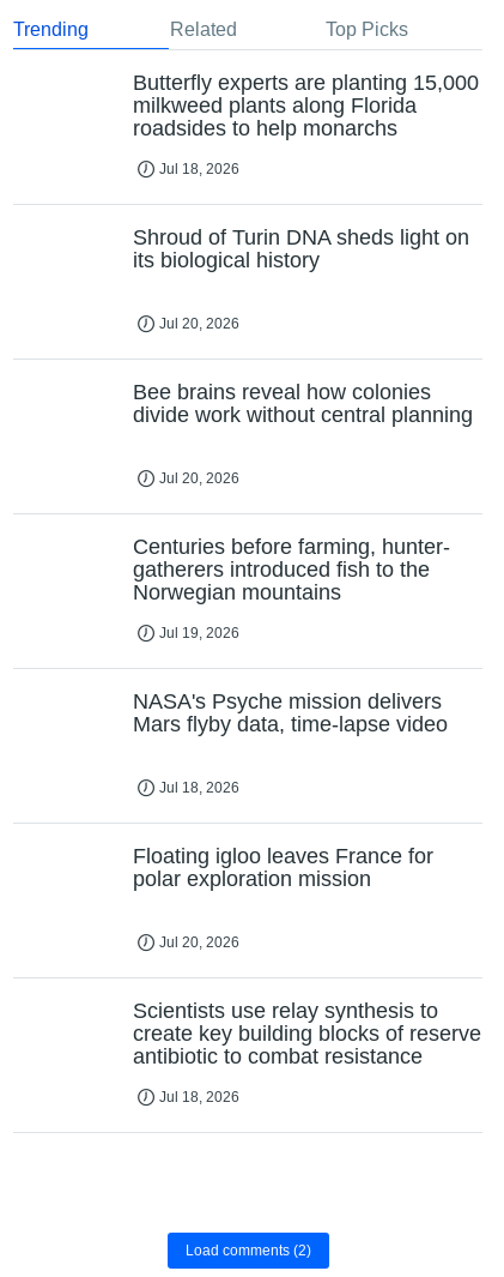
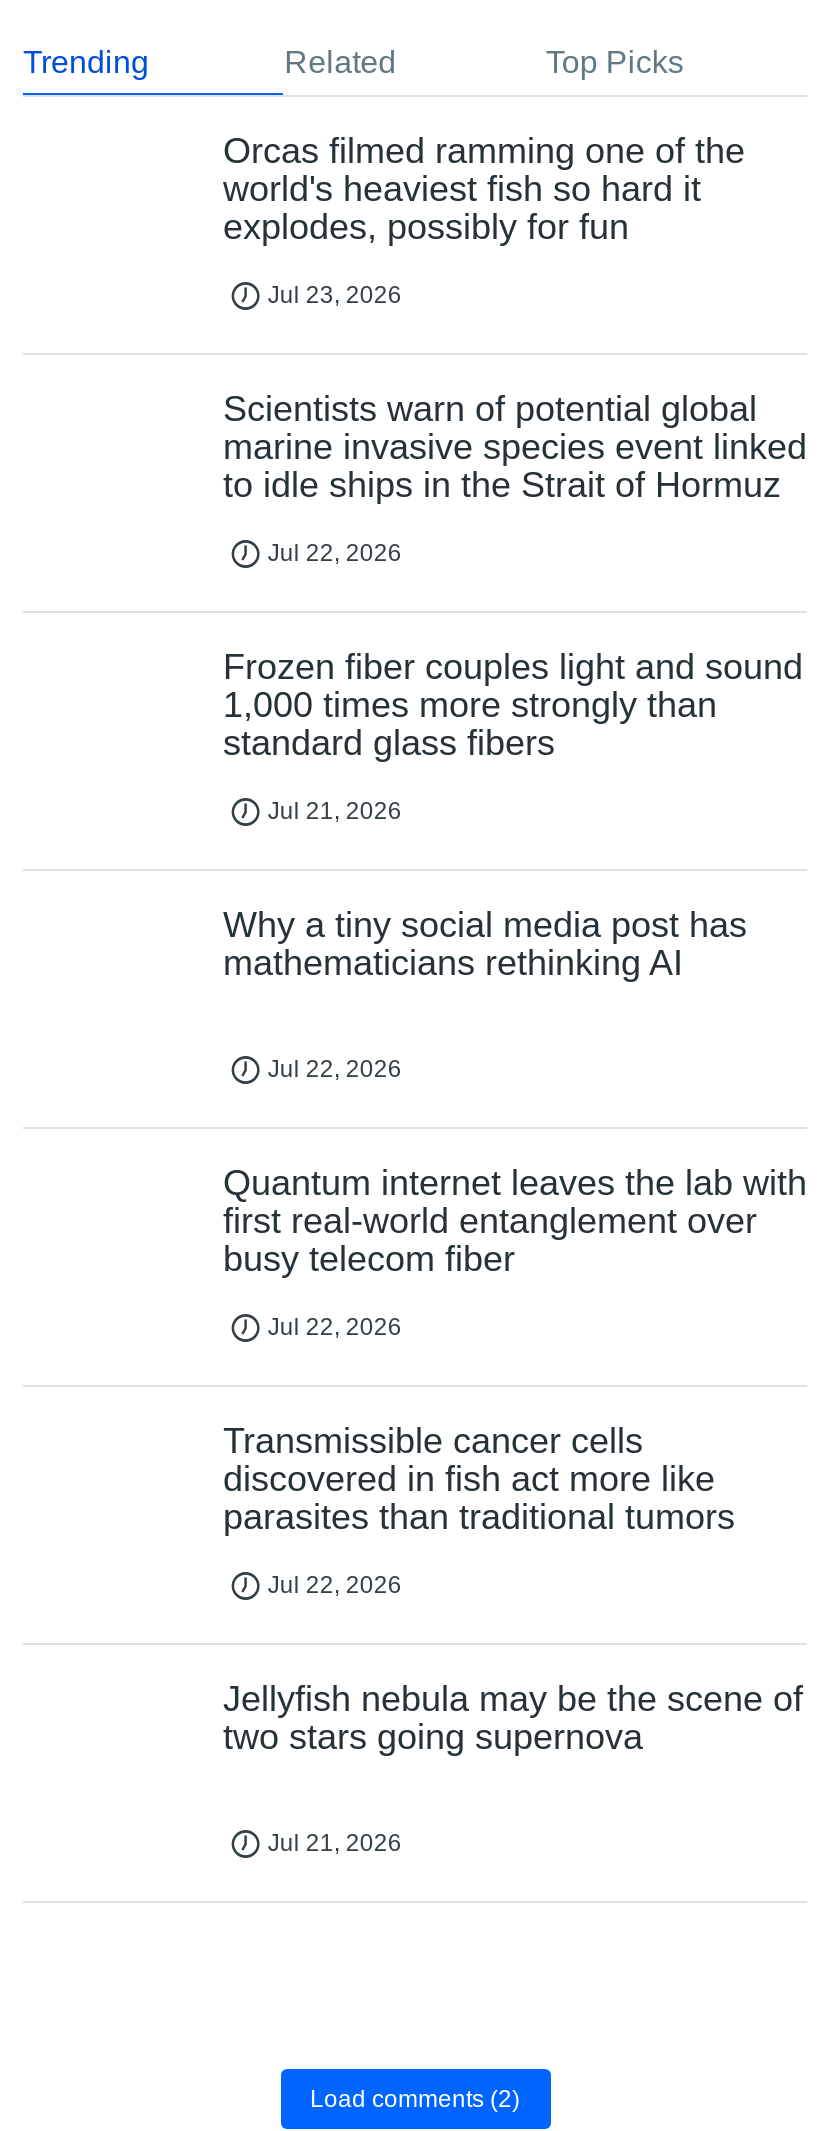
[133,71,479,140] Butterfly experts are planting 15,000 | milkweed plants along Florida | roadsides to help monarchs -> [223,131,745,247] Orcas filmed ramming one of the | world's heaviest fish so hard it | explodes, possibly for fun
[160,160,240,177] Jul 18, 2026 -> [268,281,402,309] Jul 23, 2026
[133,225,469,272] Shroud of Turin DNA sheds light on | its biological history -> [223,389,807,505] Scientists warn of potential global | marine invasive species event linked | to idle ships in the Strait of Hormuz
[160,315,240,332] Jul 20, 2026 -> [268,539,402,567] Jul 22, 2026
[133,380,473,427] Bee brains reveal how colonies | divide work without central planning -> [223,647,803,763] Frozen fiber couples light and sound | 1,000 times more strongly than | standard glass fibers
[160,470,240,487] Jul 20, 2026 -> [268,797,402,825] Jul 21, 2026
[133,535,450,604] Centuries before farming, hunter- | gatherers introduced fish to the | Norwegian mountains -> [223,905,747,983] Why a tiny social media post has | mathematicians rethinking AI
[160,624,240,641] Jul 19, 2026 -> [268,1055,402,1083] Jul 22, 2026
[133,689,448,736] NASA's Psyche mission delivers | Mars flyby data, time-lapse video -> [223,1163,807,1279] Quantum internet leaves the lab with | first real-world entanglement over | busy telecom fiber
[160,779,240,796] Jul 18, 2026 -> [268,1313,402,1341] Jul 22, 2026
[133,844,433,891] Floating igloo leaves France for | polar exploration mission -> [223,1421,735,1537] Transmissible cancer cells | discovered in fish act more like | parasites than traditional tumors
[160,934,240,951] Jul 20, 2026 -> [268,1571,402,1599] Jul 22, 2026
[133,999,481,1068] Scientists use relay synthesis to | create key building blocks of reserve | antibiotic to combat resistance -> [223,1679,803,1757] Jellyfish nebula may be the scene of | two stars going supernova
[160,1089,240,1105] Jul 18, 2026 -> [268,1829,402,1857] Jul 21, 2026

